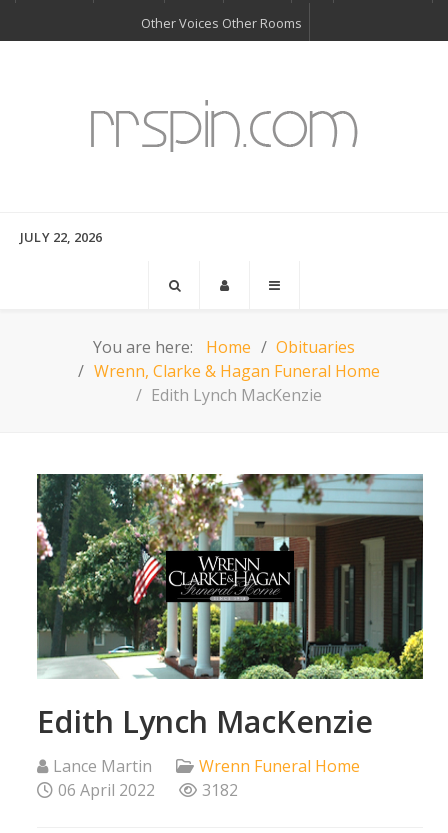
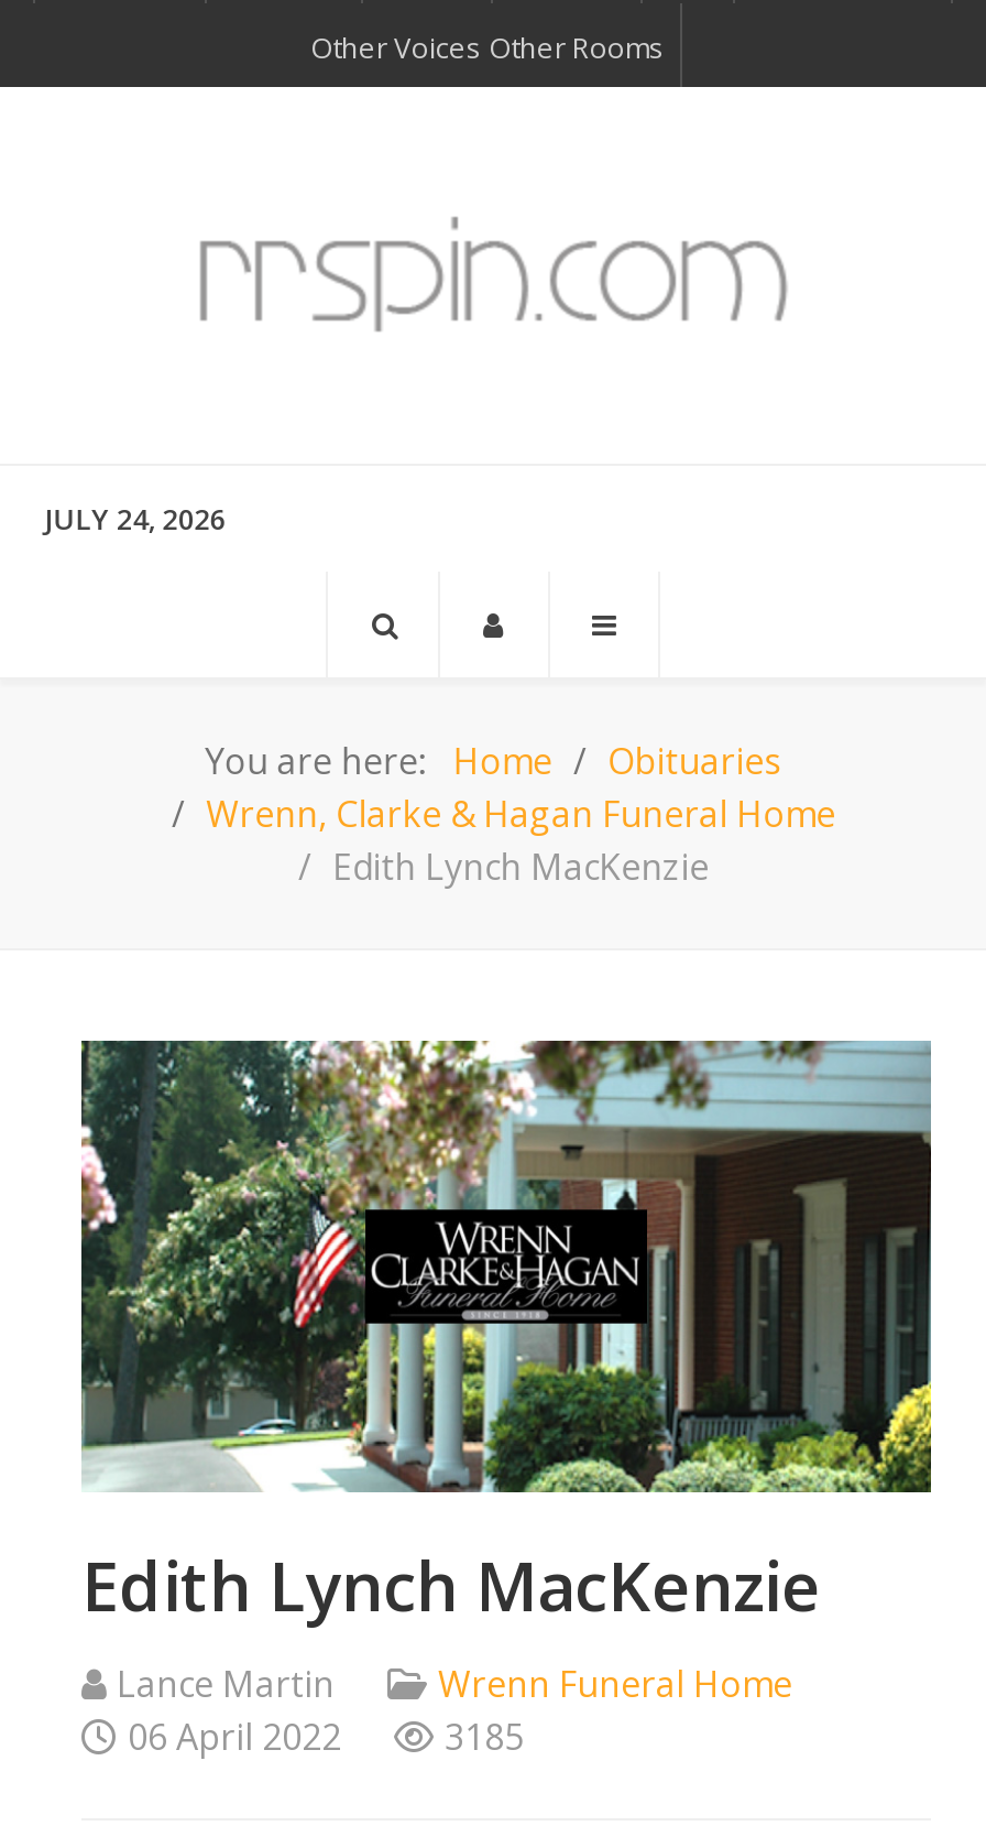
[20,228,103,246] JULY 22, 2026 -> [44,498,226,538] JULY 24, 2026
[202,779,238,801] 3182 -> [445,1712,524,1761] 3185

